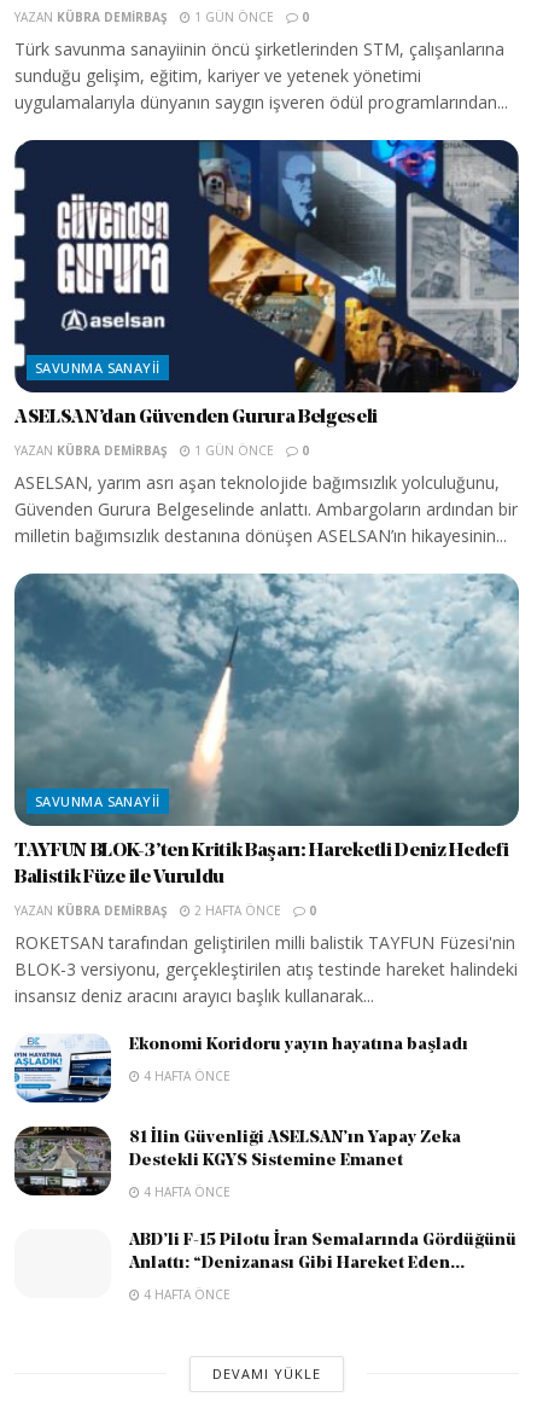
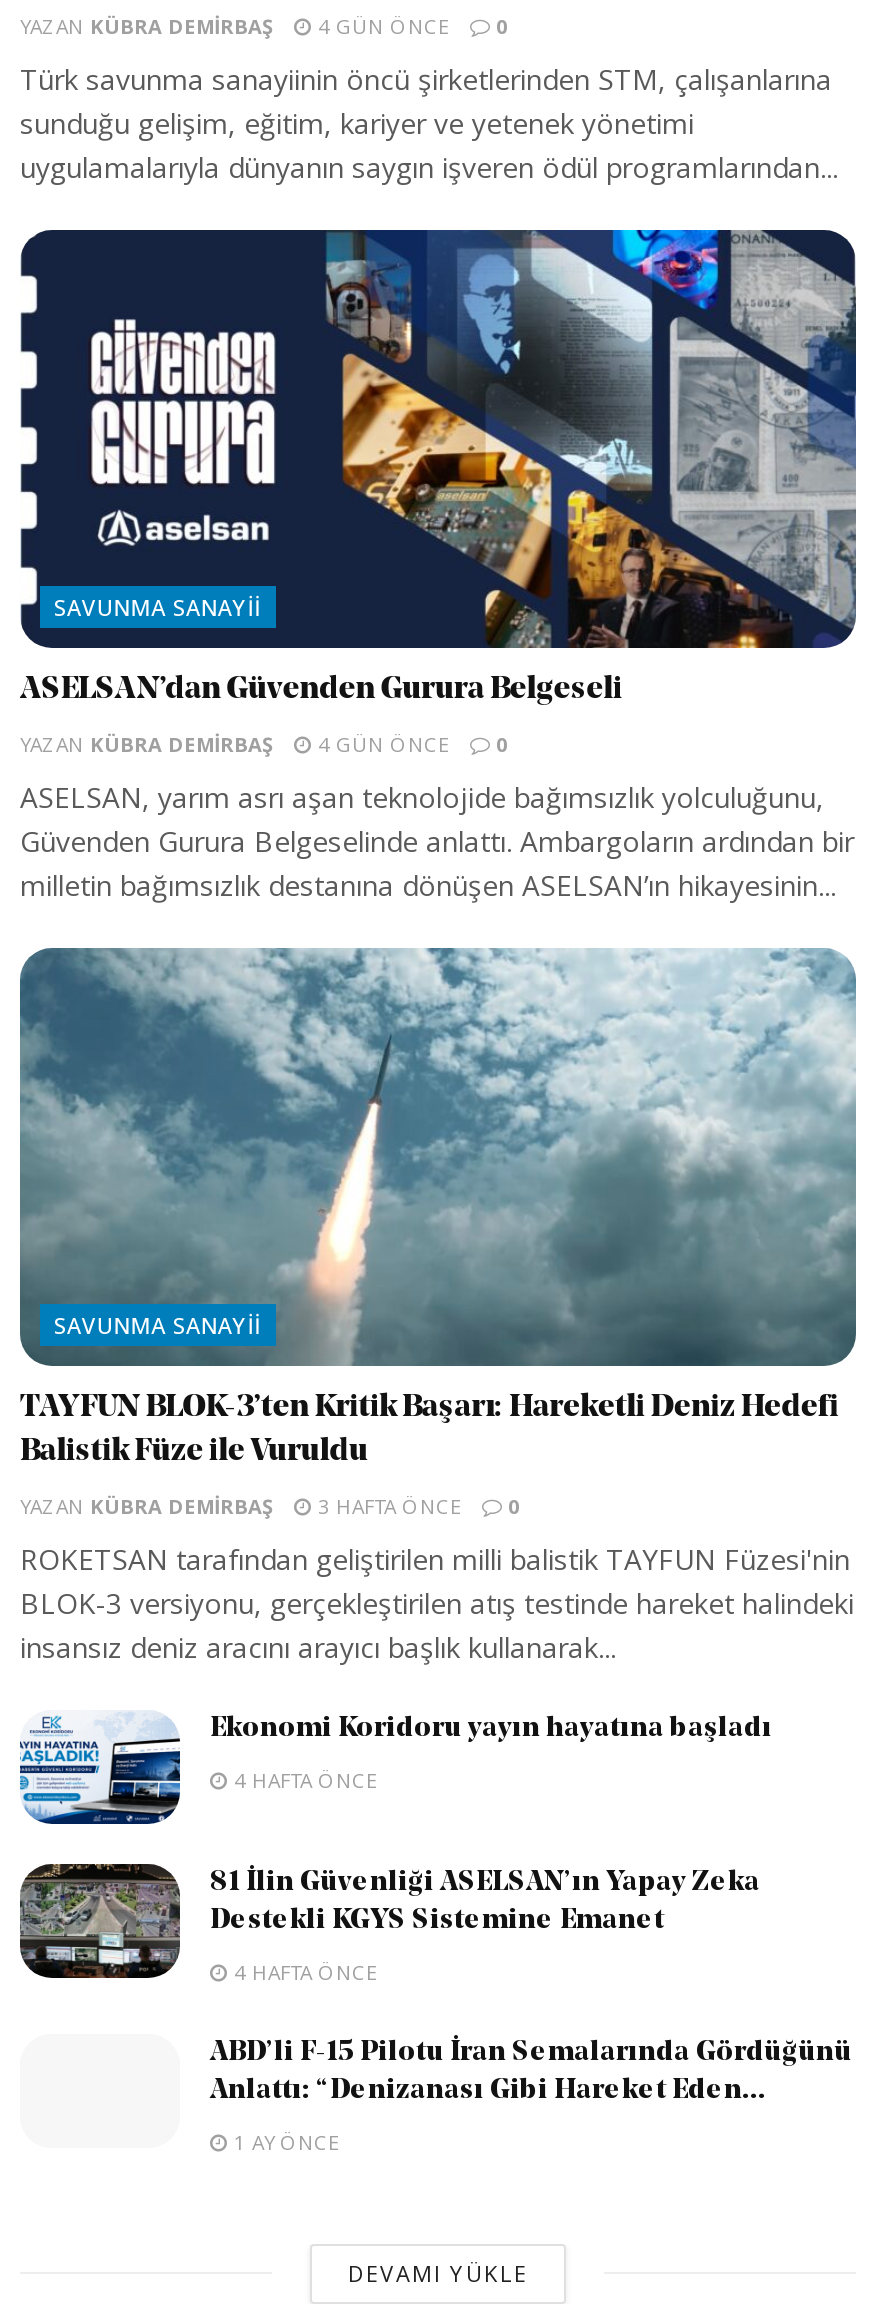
[14,8,309,25] YAZAN KÜBRA DEMIRBAŞ 1 GÜN ÖNCE 0 -> [20,11,508,39] YAZAN KÜBRA DEMIRBAŞ 4 GÜN ÖNCE 0
[14,442,309,458] YAZAN KÜBRA DEMIRBAŞ 1 GÜN ÖNCE 0 -> [20,729,508,757] YAZAN KÜBRA DEMIRBAŞ 4 GÜN ÖNCE 0
[14,902,316,919] YAZAN KÜBRA DEMIRBAŞ 2 HAFTA ÖNCE 0 -> [20,1491,520,1519] YAZAN KÜBRA DEMIRBAŞ 3 HAFTA ÖNCE 0
[140,1286,230,1303] 4 HAFTA ÖNCE -> [228,2128,340,2156] 1 AY ÖNCE

